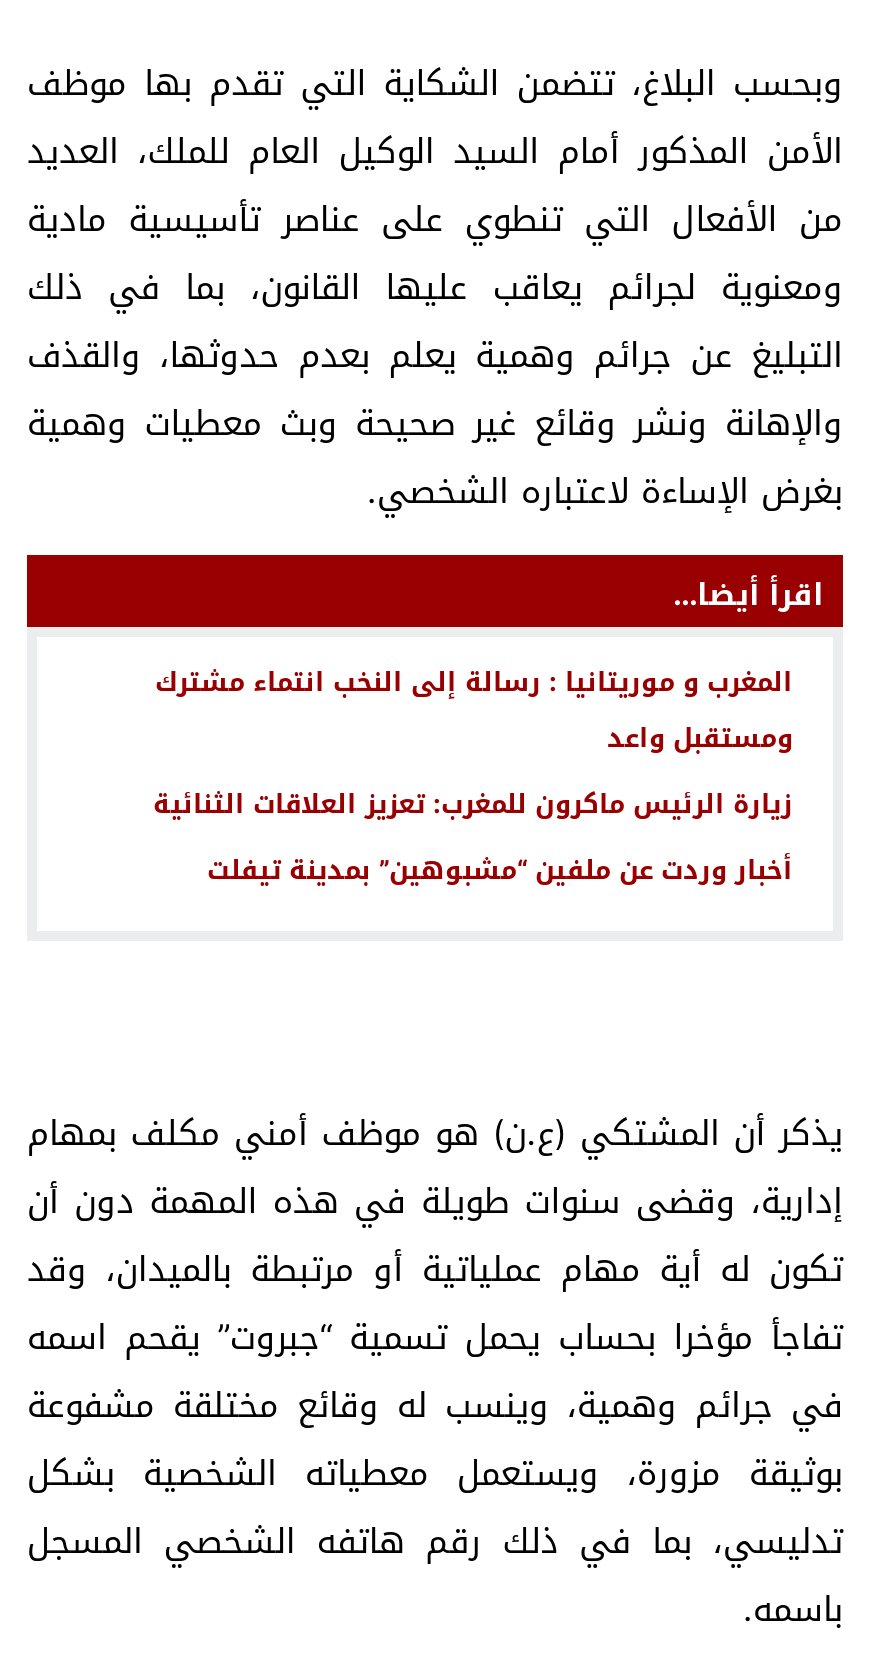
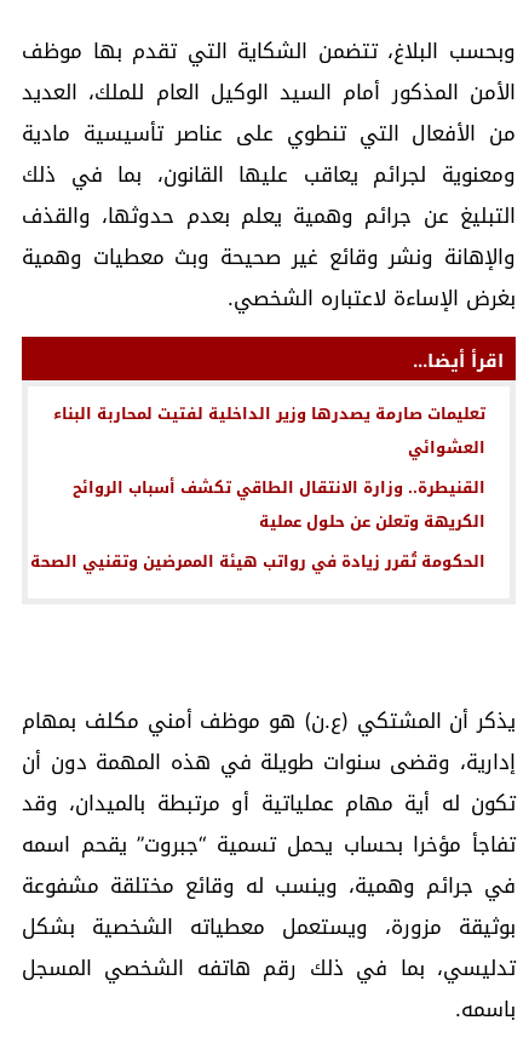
[153,656,793,894] المغرب و موريتانيا : رسالة إلى النخب انتماء مشترك | ومستقبل واعد | زيارة الرئيس ماكرون للمغرب: تعزيز العلاقات الثنائية | أخبار وردت عن ملفين “مشبوهين” بمدينة تيفلت -> [30,398,485,576] تعليمات صارمة يصدرها وزير الداخلية لفتيت لمحاربة البناء | العشوائي | القنيطرة.. وزارة الانتقال الطاقي تكشف أسباب الروائح | الكريهة وتعلن عن حلول عملية | الحكومة تُقرر زيادة في رواتب هيئة الممرضين وتقنيي الصحة

